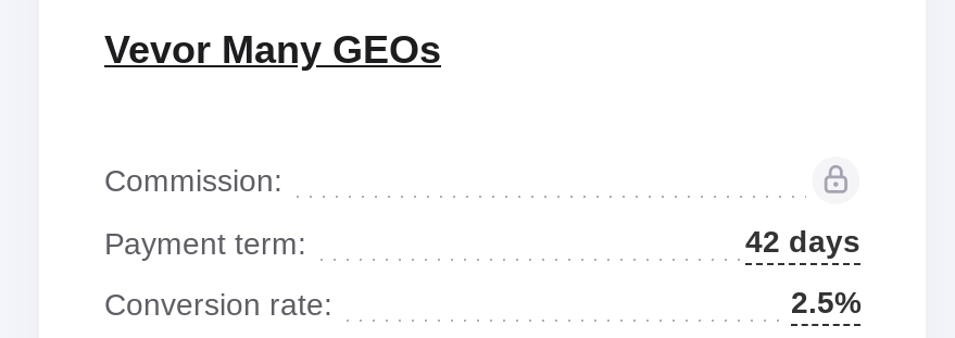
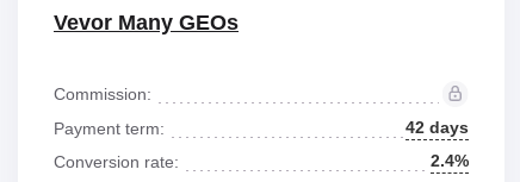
[791,285,860,320] 2.5% -> [431,151,469,170] 2.4%

